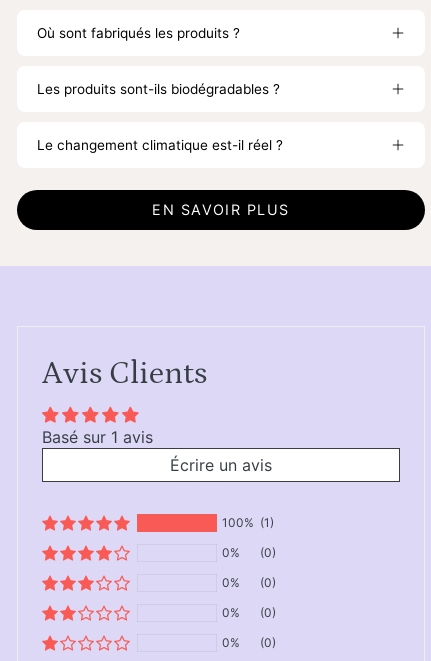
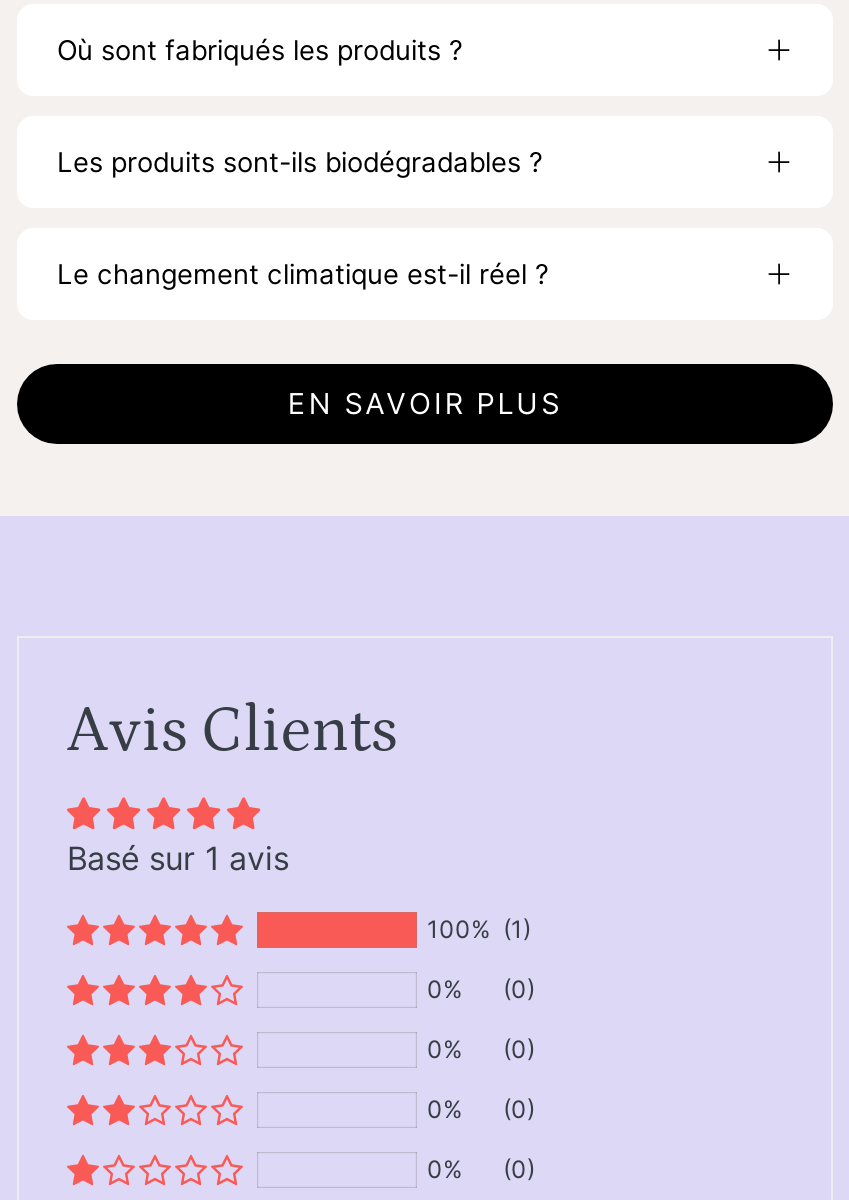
[170,454,272,474] Écrire un avis -> none

